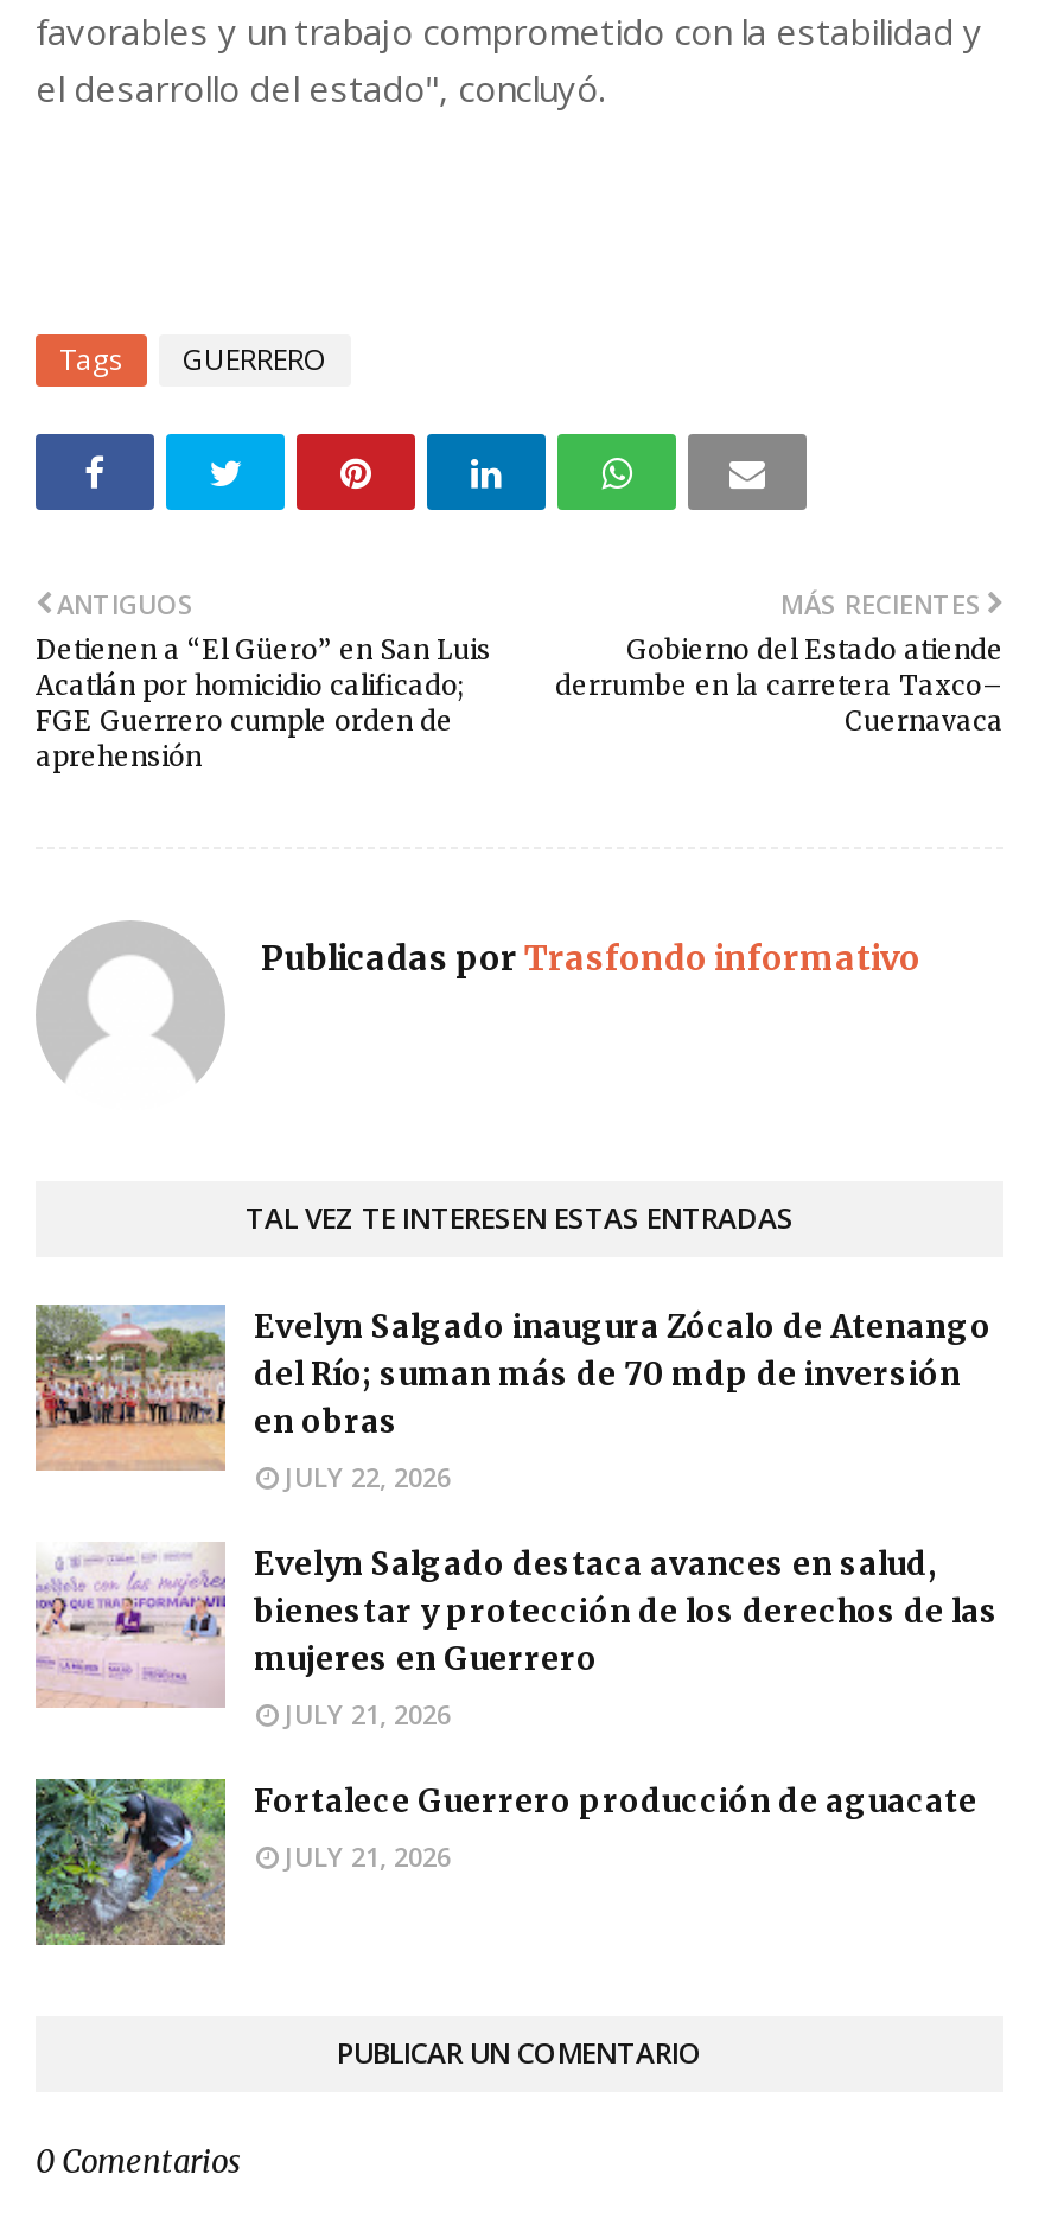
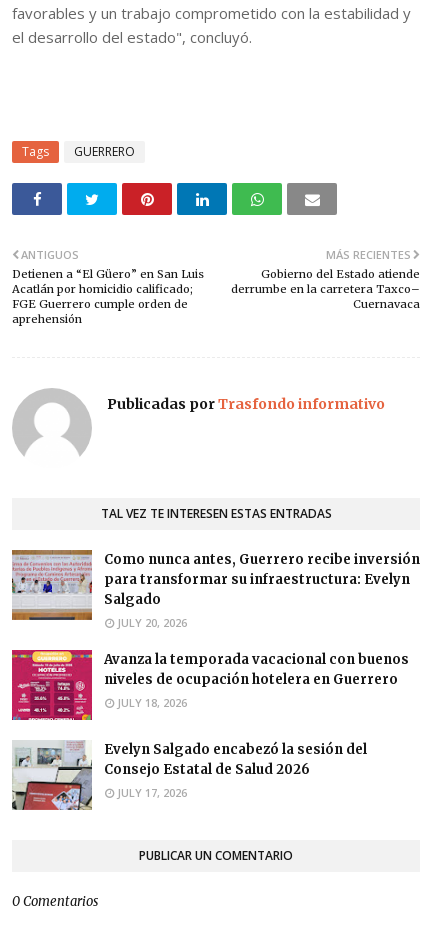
[36,1302,992,1493] [image] | Evelyn Salgado inaugura Zócalo de Atenango | del Río; suman más de 70 mdp de inversión | en obras | JULY 22, 2026 -> [12,549,420,629] [image] | Como nunca antes, Guerrero recibe inversión | para transformar su infraestructura: Evelyn | Salgado | JULY 20, 2026
[33,1542,999,1730] [image] | Evelyn Salgado destaca avances en salud, | bienestar y protección de los derechos de las | mujeres en Guerrero | JULY 21, 2026 -> [11,649,409,721] [image] | Avanza la temporada vacacional con buenos | niveles de ocupación hotelera en Guerrero | JULY 18, 2026
[33,1777,977,1947] [image] | Fortalece Guerrero producción de aguacate | JULY 21, 2026 -> [12,740,367,811] [image] | Evelyn Salgado encabezó la sesión del | Consejo Estatal de Salud 2026 | JULY 17, 2026

